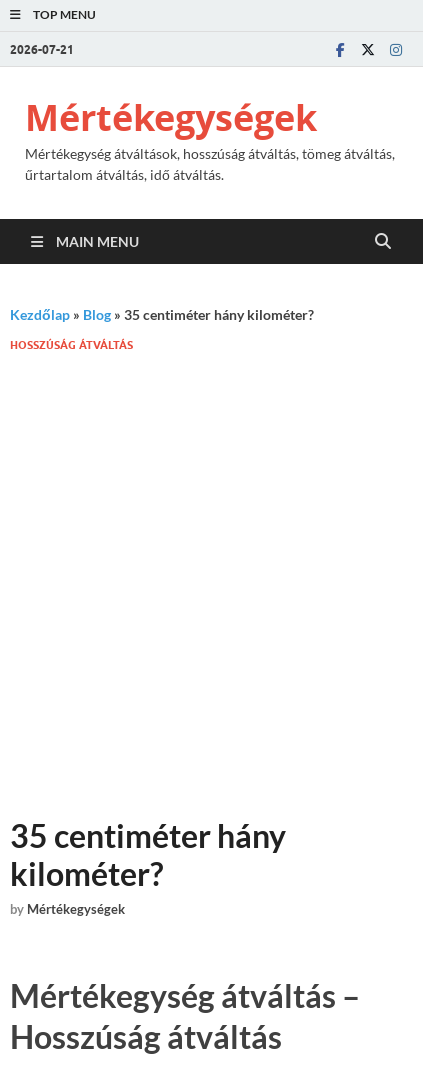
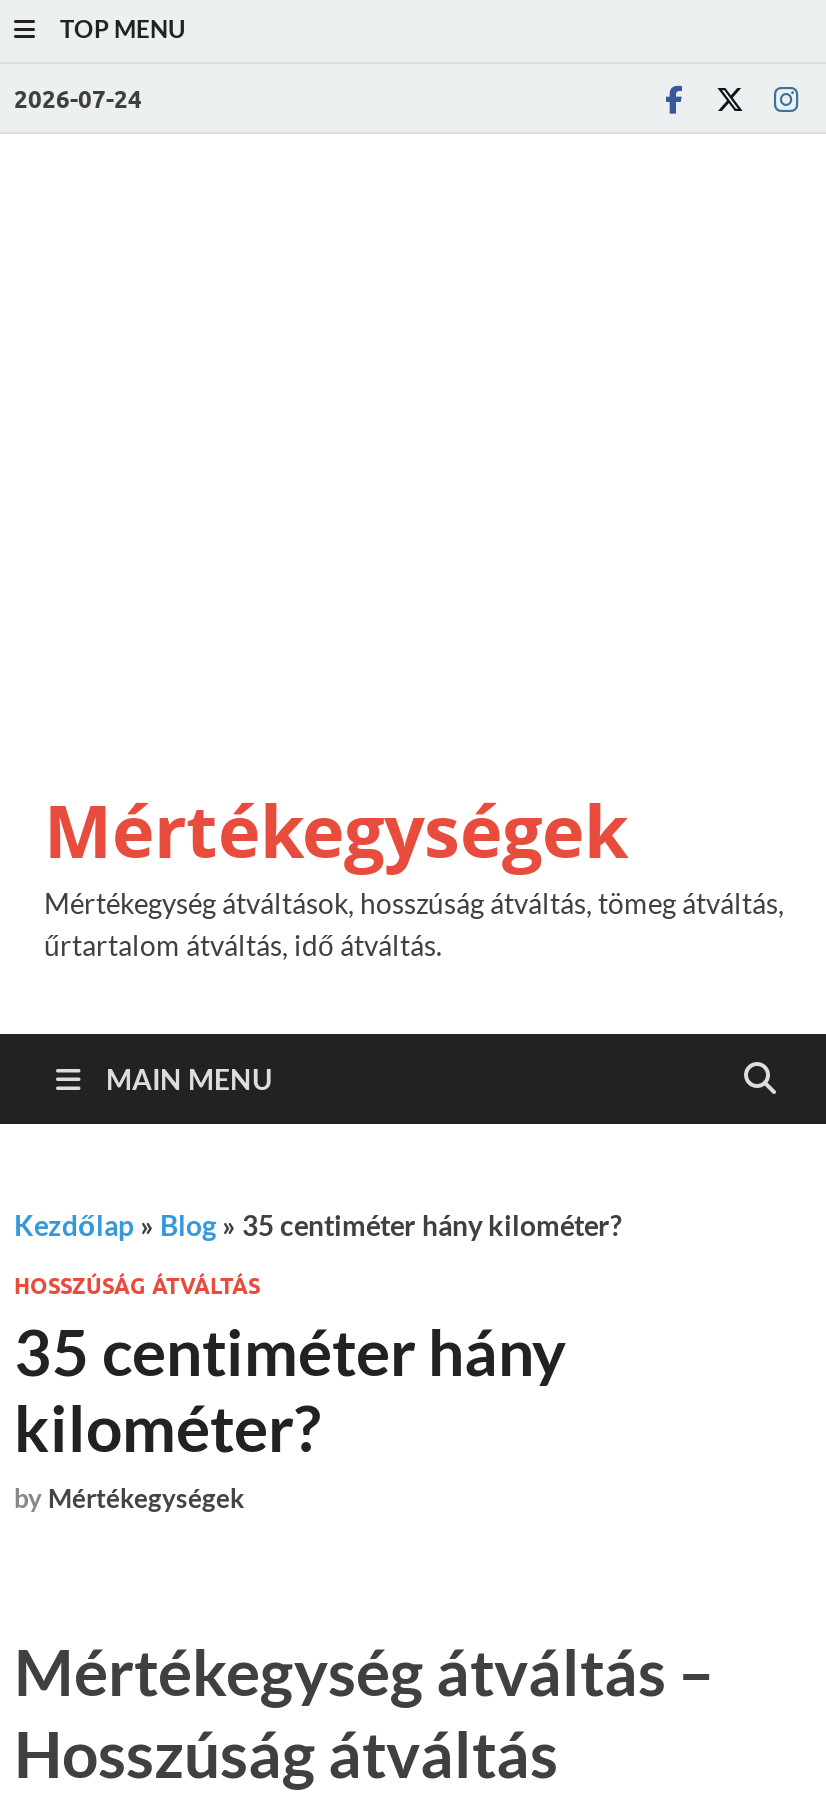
[10,41,74,56] 2026-07-21 -> [14,83,142,113] 2026-07-24
moved [10,93,395,352] -> [14,782,784,1300]: Mértékegységek | Mértékegység átváltások, hosszúság átváltás, tömeg átváltás, | űrtartalom átváltás, idő átváltás. | MAIN MENU | Kezdőlap» Blog» 35 centiméter hány kilométer? | HOSSZÚSÁG ÁTVÁLTÁS

